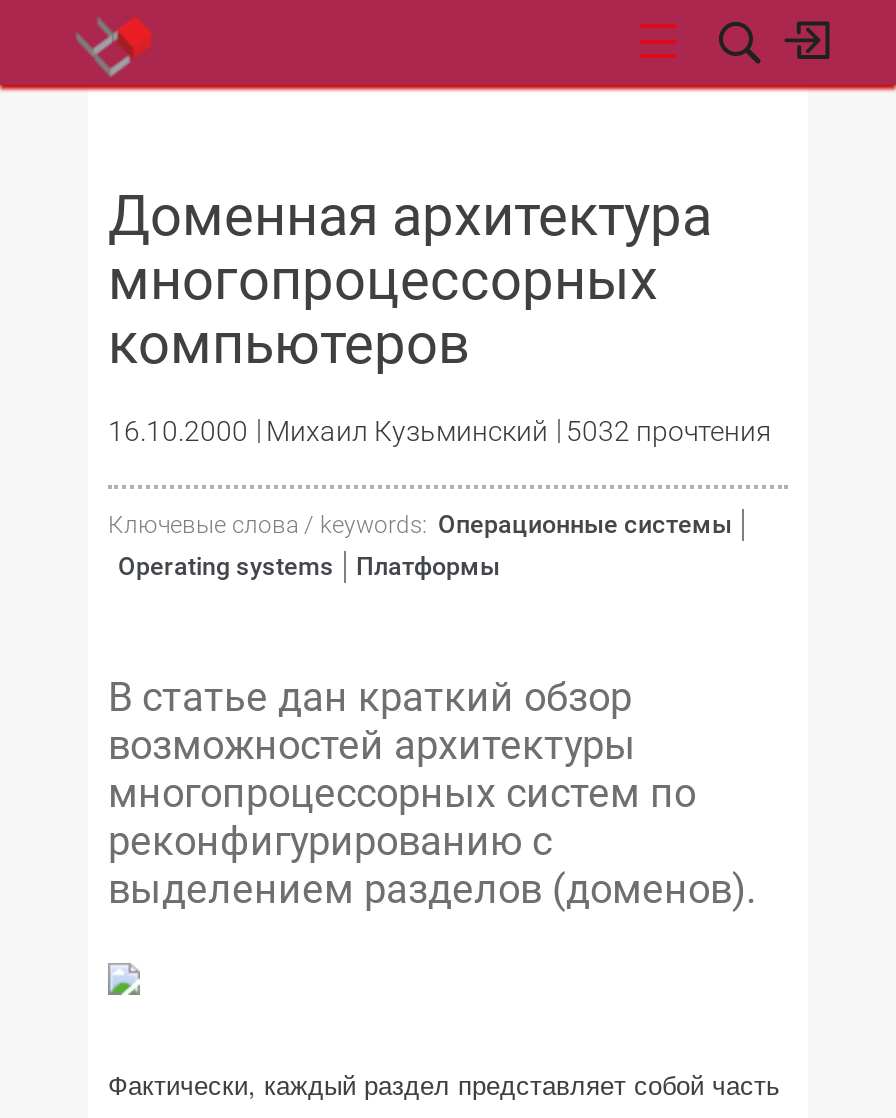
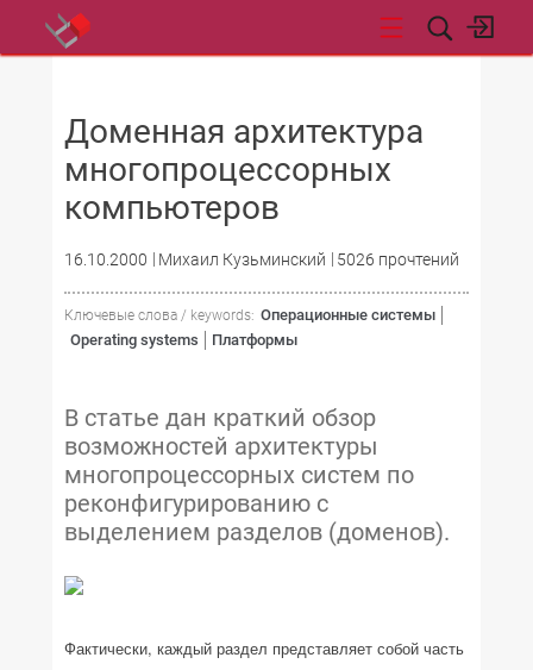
[108,415,772,447] 16.10.2000 Михаил Кузьминский 5032 прочтения -> [64,250,459,269] 16.10.2000 Михаил Кузьминский 5026 прочтений

